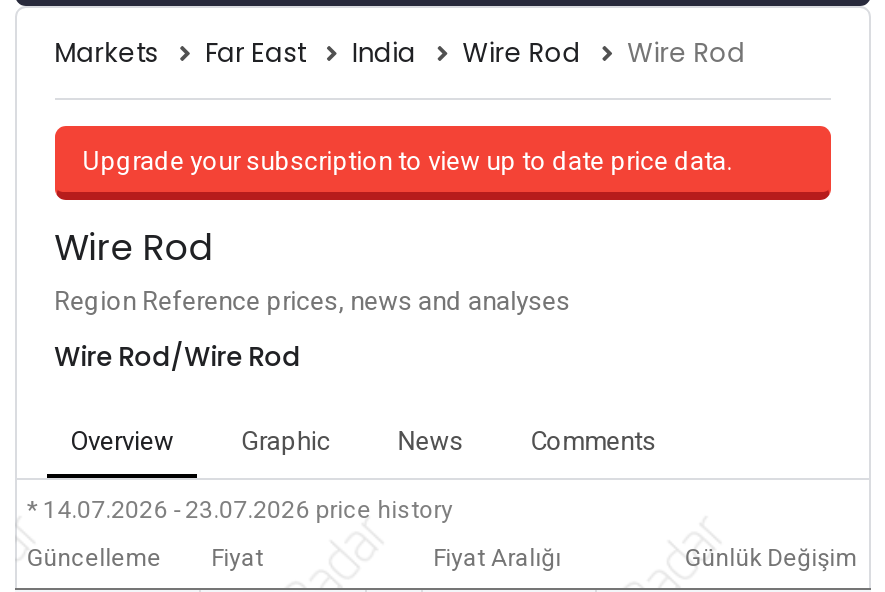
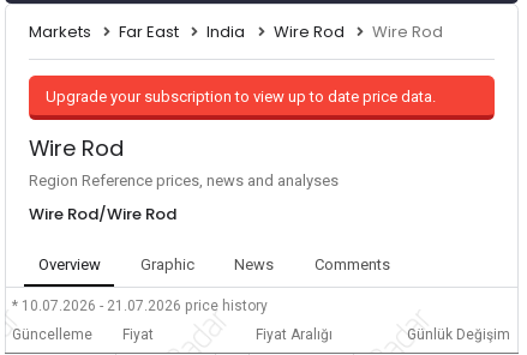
[27,496,453,524] * 14.07.2026 - 23.07.2026 price history -> [12,297,268,314] * 10.07.2026 - 21.07.2026 price history

